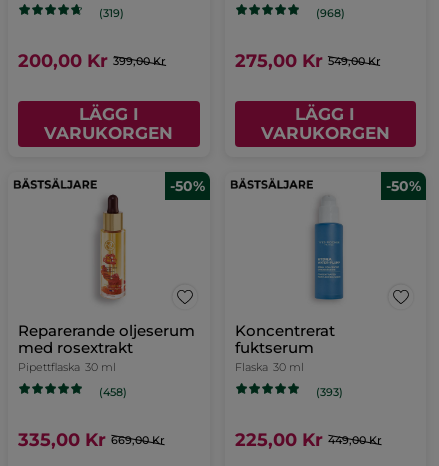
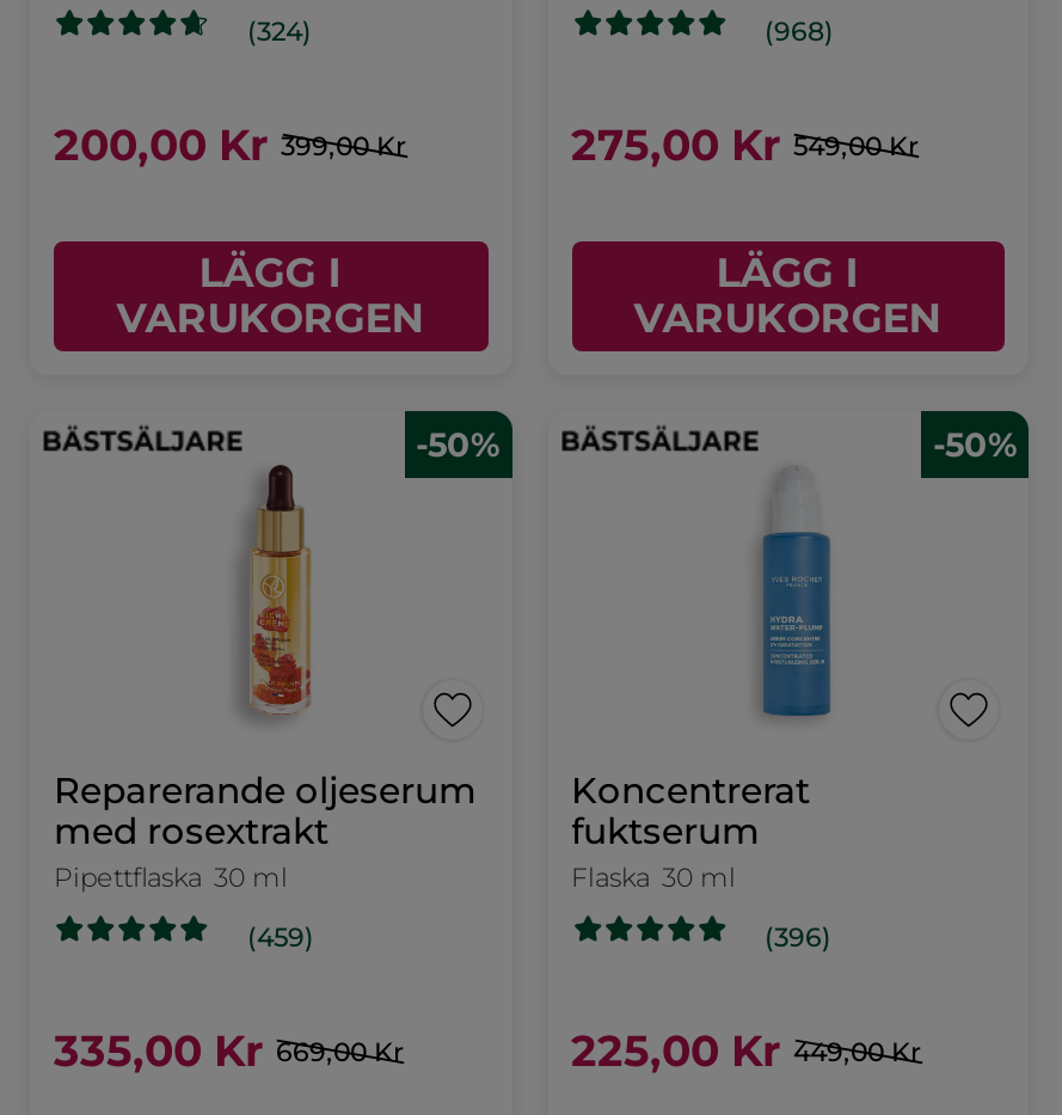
[99,6,124,20] (319) -> [247,16,312,49] (324)
[99,385,127,399] (458) -> [247,921,314,955] (459)
[315,385,342,399] (393) -> [765,921,831,955] (396)

